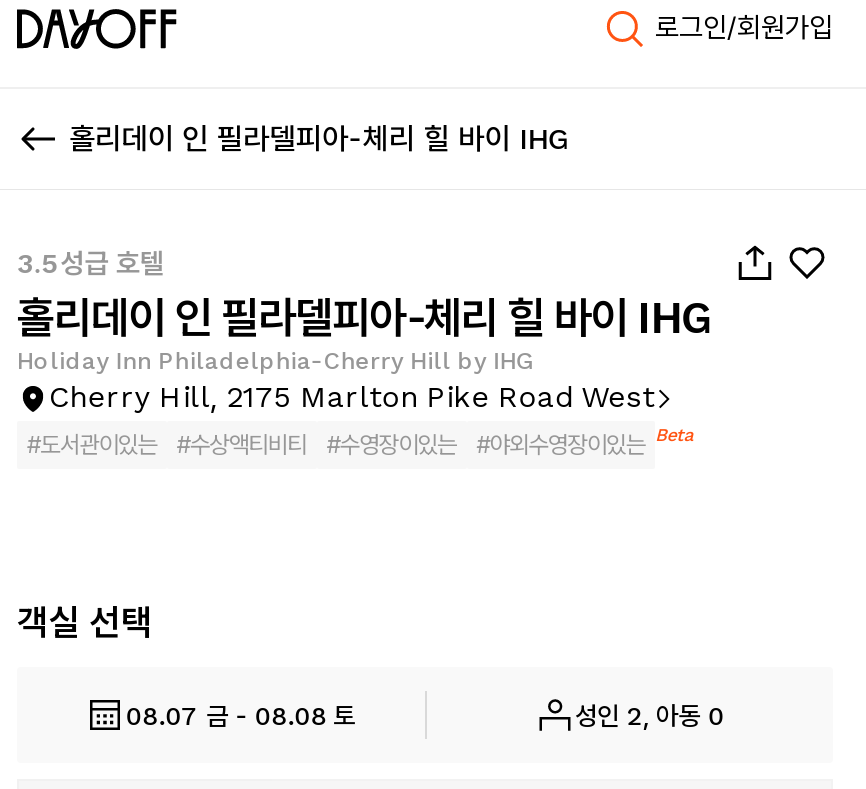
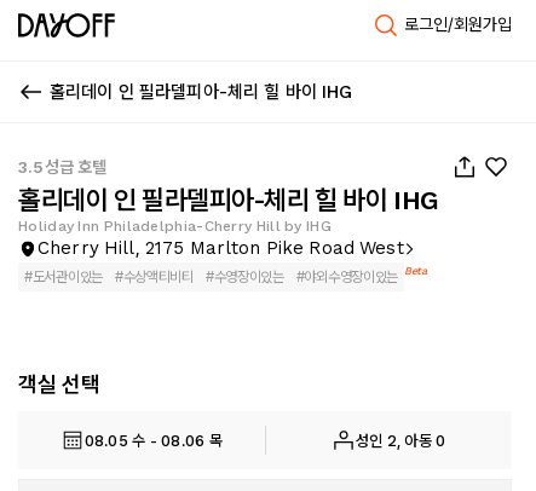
[125,700,356,730] 08.07 금 - 08.08 토 -> [84,431,223,449] 08.05 수 - 08.06 목

